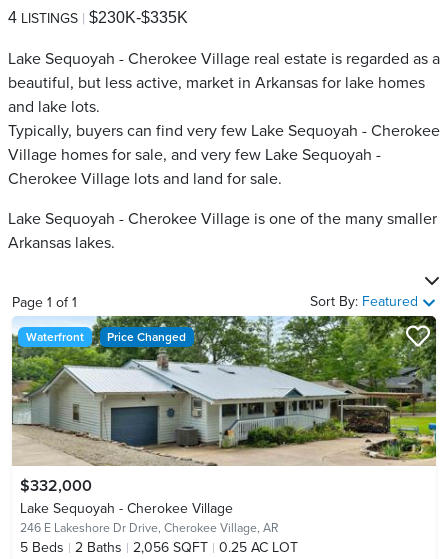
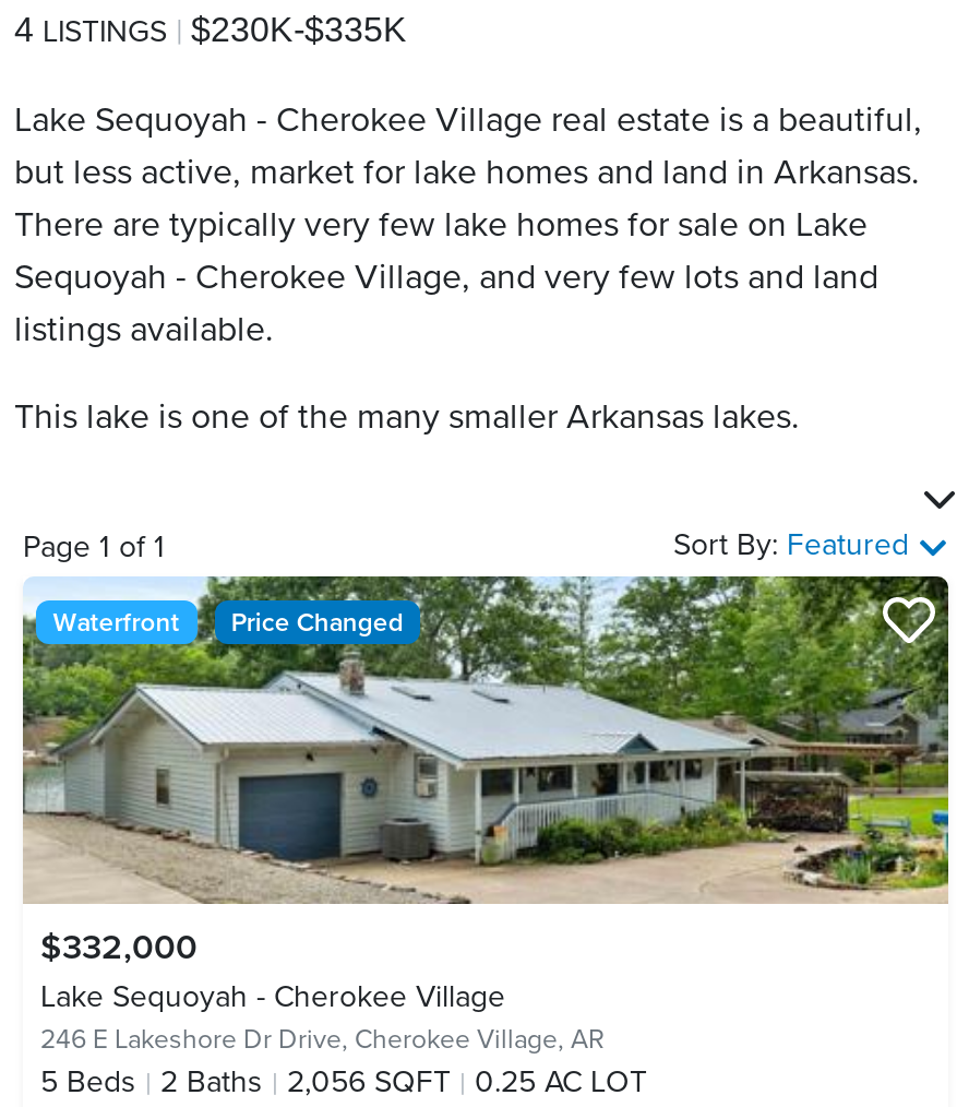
[8,49,440,189] Lake Sequoyah - Cherokee Village real estate is regarded as a | beautiful, but less active, market in Arkansas for lake homes | and lake lots. | Typically, buyers can find very few Lake Sequoyah - Cherokee | Village homes for sale, and very few Lake Sequoyah - | Cherokee Village lots and land for sale. -> [14,98,922,352] Lake Sequoyah - Cherokee Village real estate is a beautiful, | but less active, market for lake homes and land in Arkansas. | There are typically very few lake homes for sale on Lake | Sequoyah - Cherokee Village, and very few lots and land | listings available.
[8,209,437,253] Lake Sequoyah - Cherokee Village is one of the many smaller | Arkansas lakes. -> [14,395,800,439] This lake is one of the many smaller Arkansas lakes.

